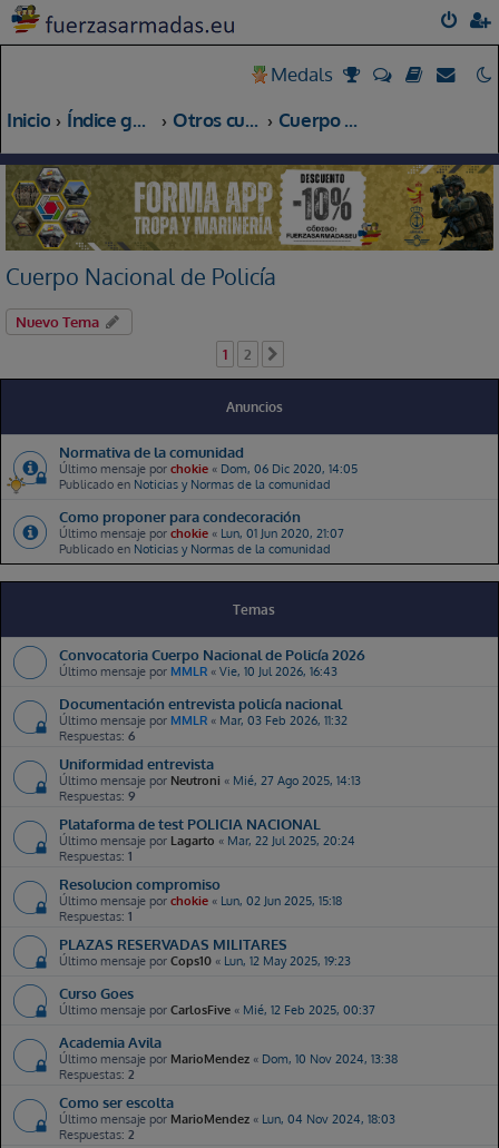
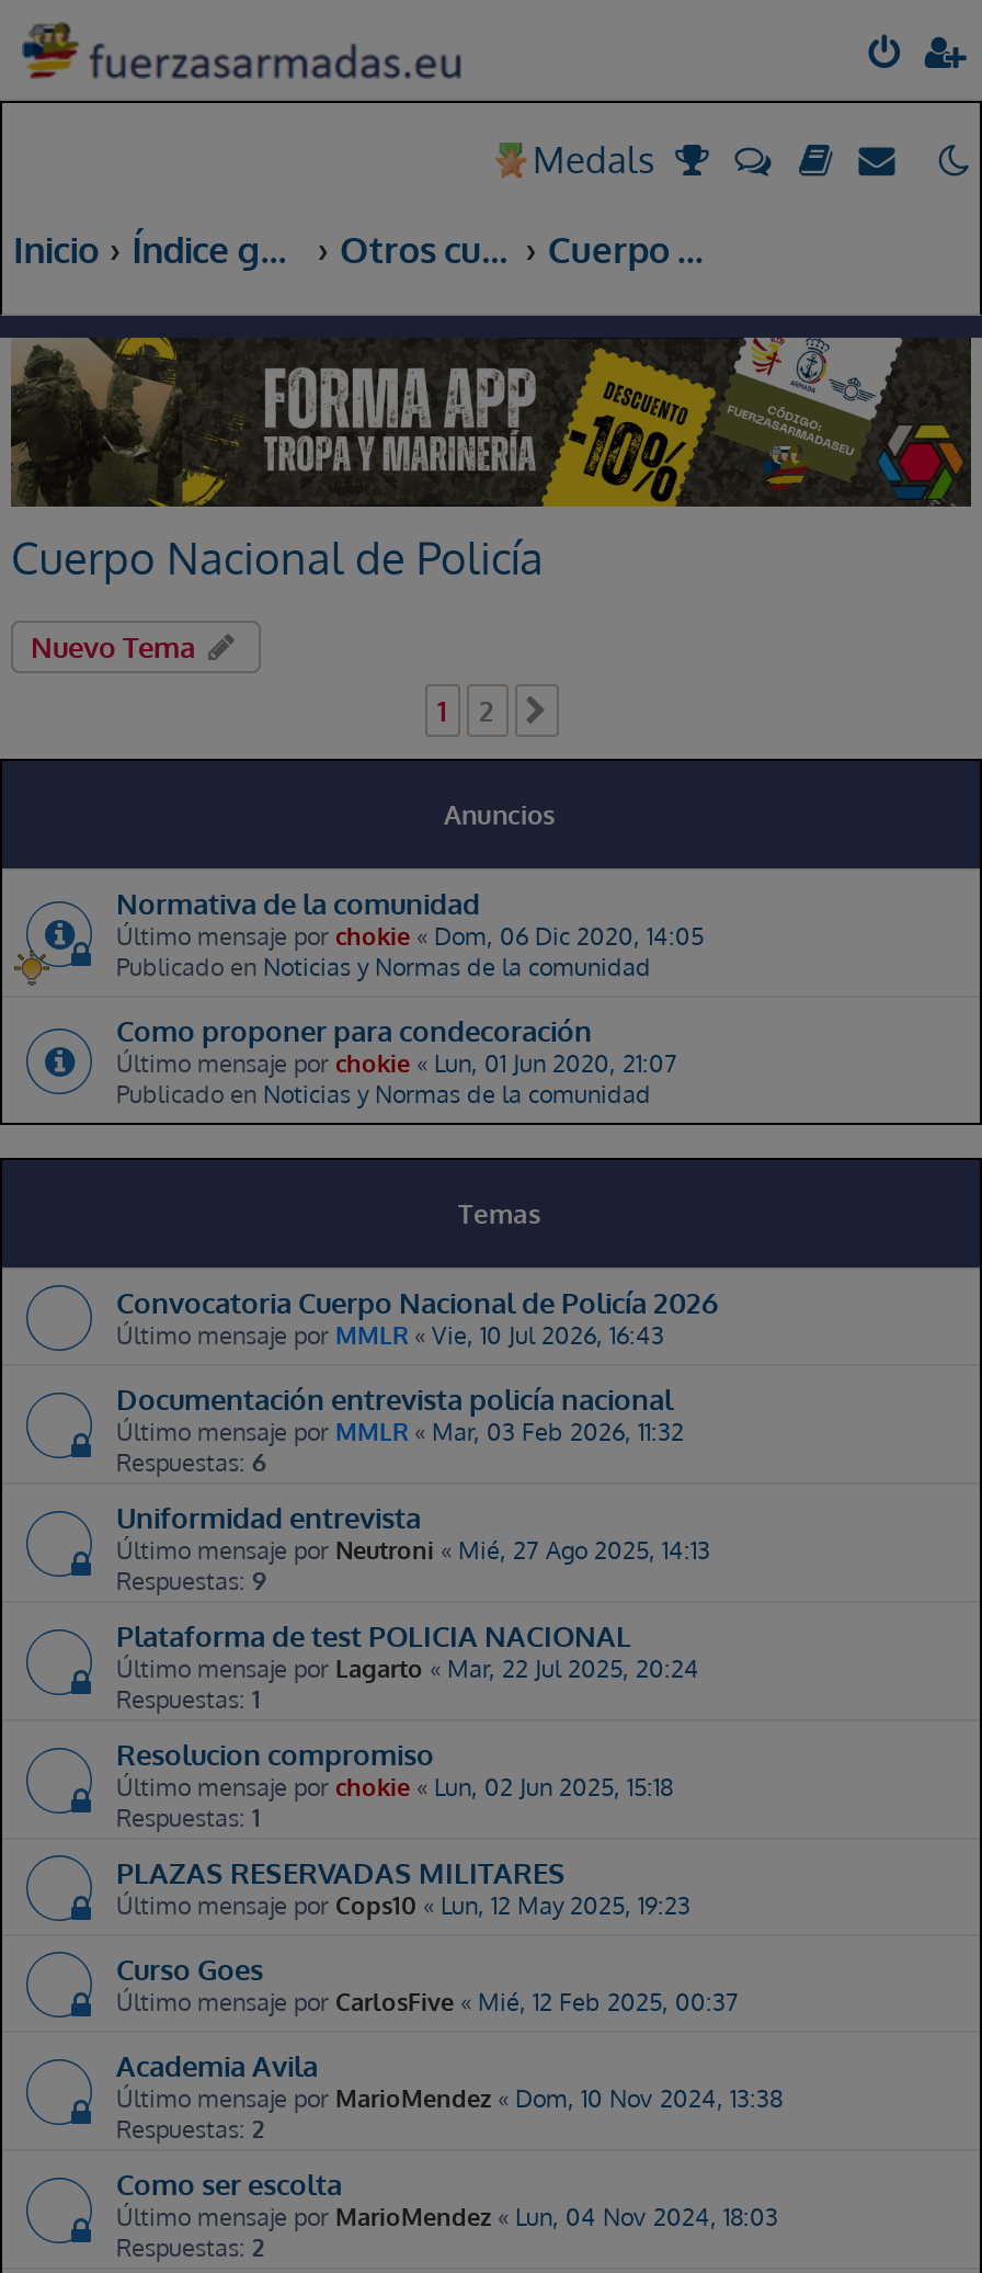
[4,164,495,252] [image] -> [9,336,973,509] [image]

